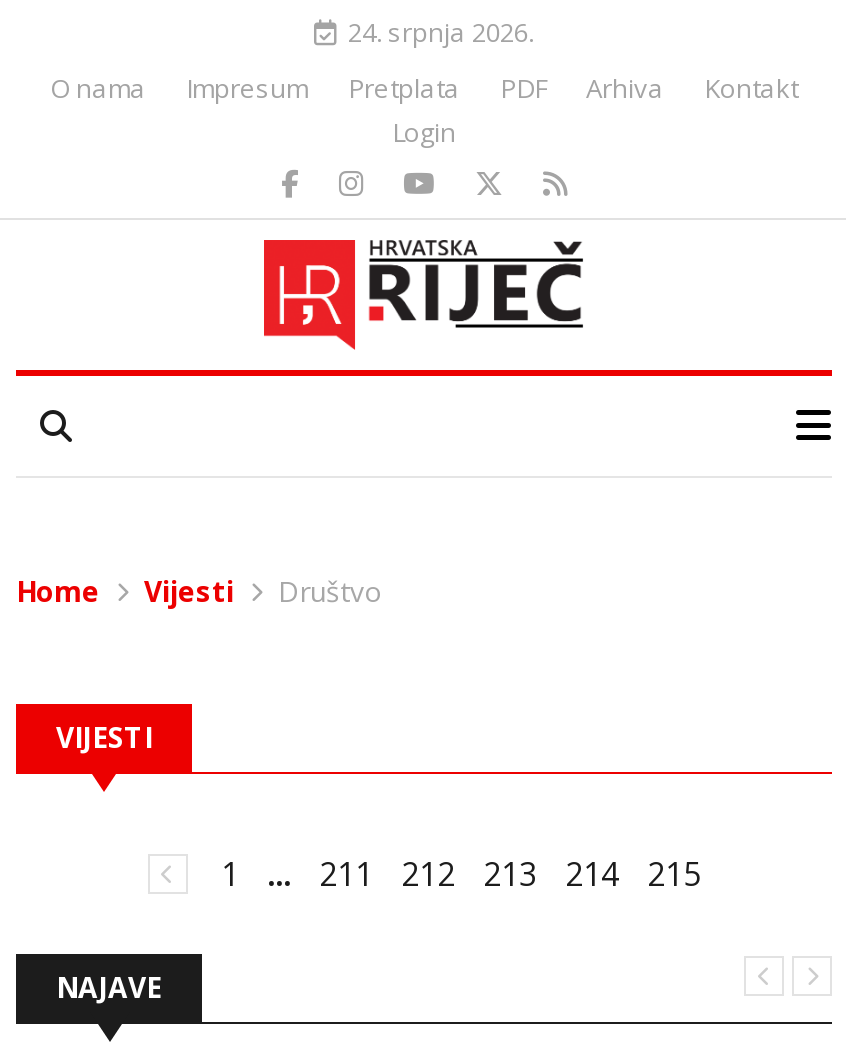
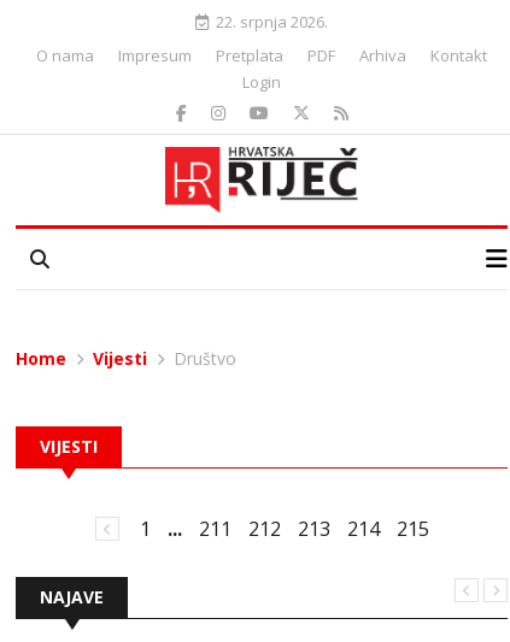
[336,14,534,50] 24. srpnja 2026. -> [209,11,328,33] 22. srpnja 2026.

